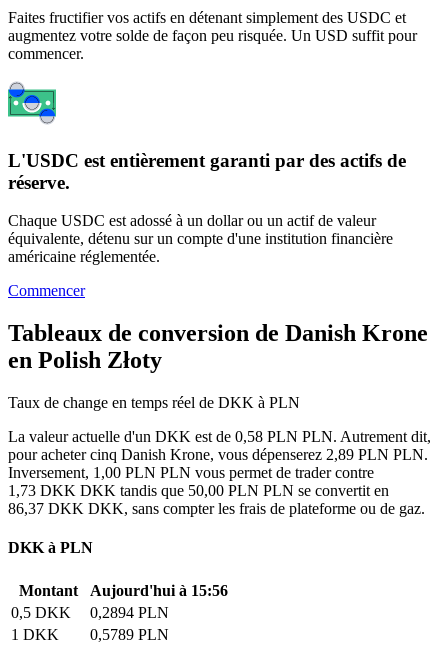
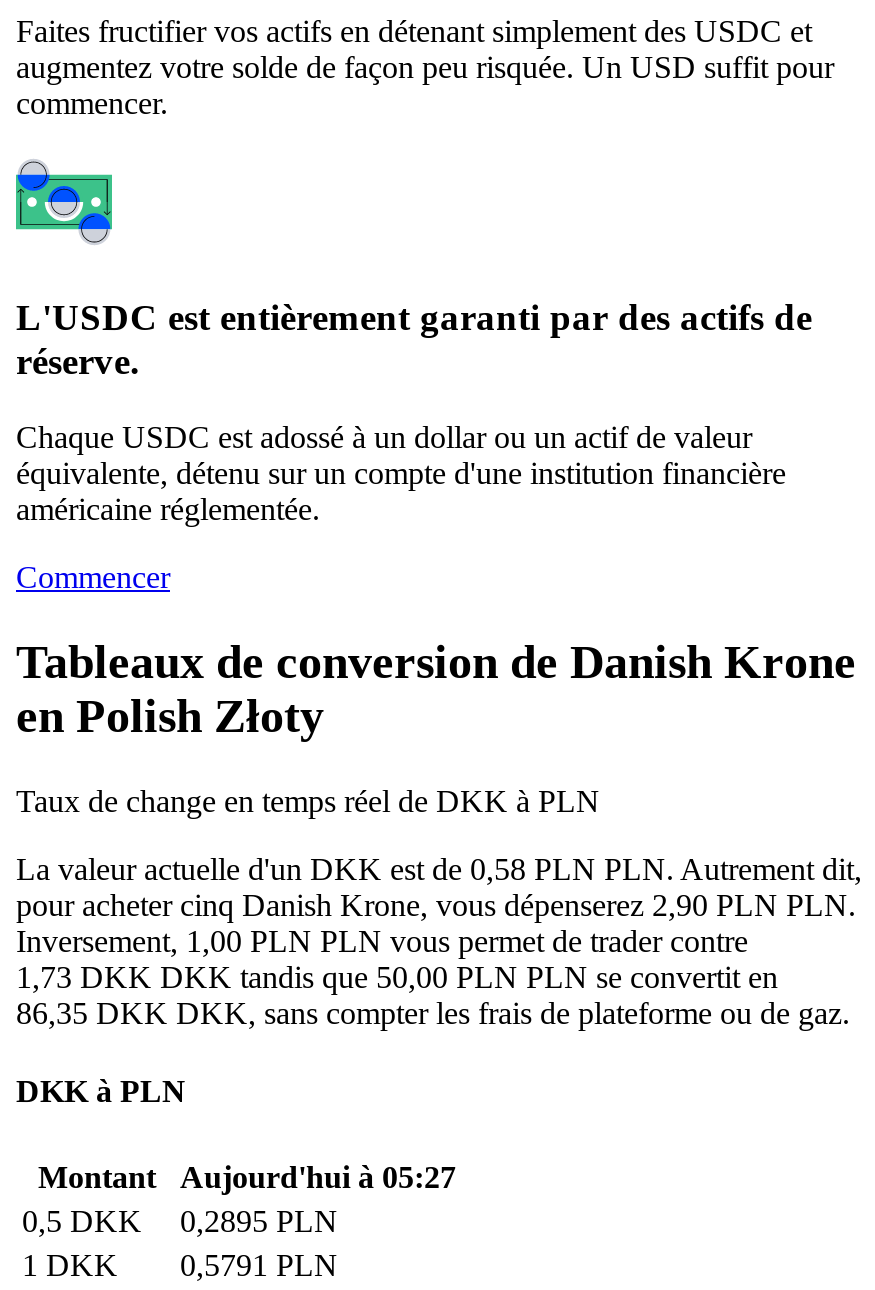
[8,446,428,463] pour acheter cinq Danish Krone, vous dépenserez 2,89 PLN PLN. -> [16,888,856,922] pour acheter cinq Danish Krone, vous dépenserez 2,90 PLN PLN.
[8,500,425,517] 86,37 DKK DKK, sans compter les frais de plateforme ou de gaz. -> [16,996,850,1030] 86,35 DKK DKK, sans compter les frais de plateforme ou de gaz.
[19,582,228,599] Montant Aujourd'hui à 15:56 -> [38,1159,456,1193] Montant Aujourd'hui à 05:27
[11,604,169,621] 0,5 DKK 0,2894 PLN -> [22,1203,338,1237] 0,5 DKK 0,2895 PLN
[11,626,169,643] 1 DKK 0,5789 PLN -> [22,1247,338,1281] 1 DKK 0,5791 PLN

